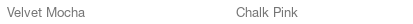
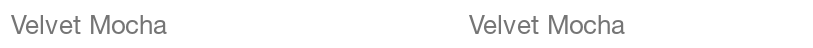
[236,3,298,19] Chalk Pink -> [469,7,625,39] Velvet Mocha

